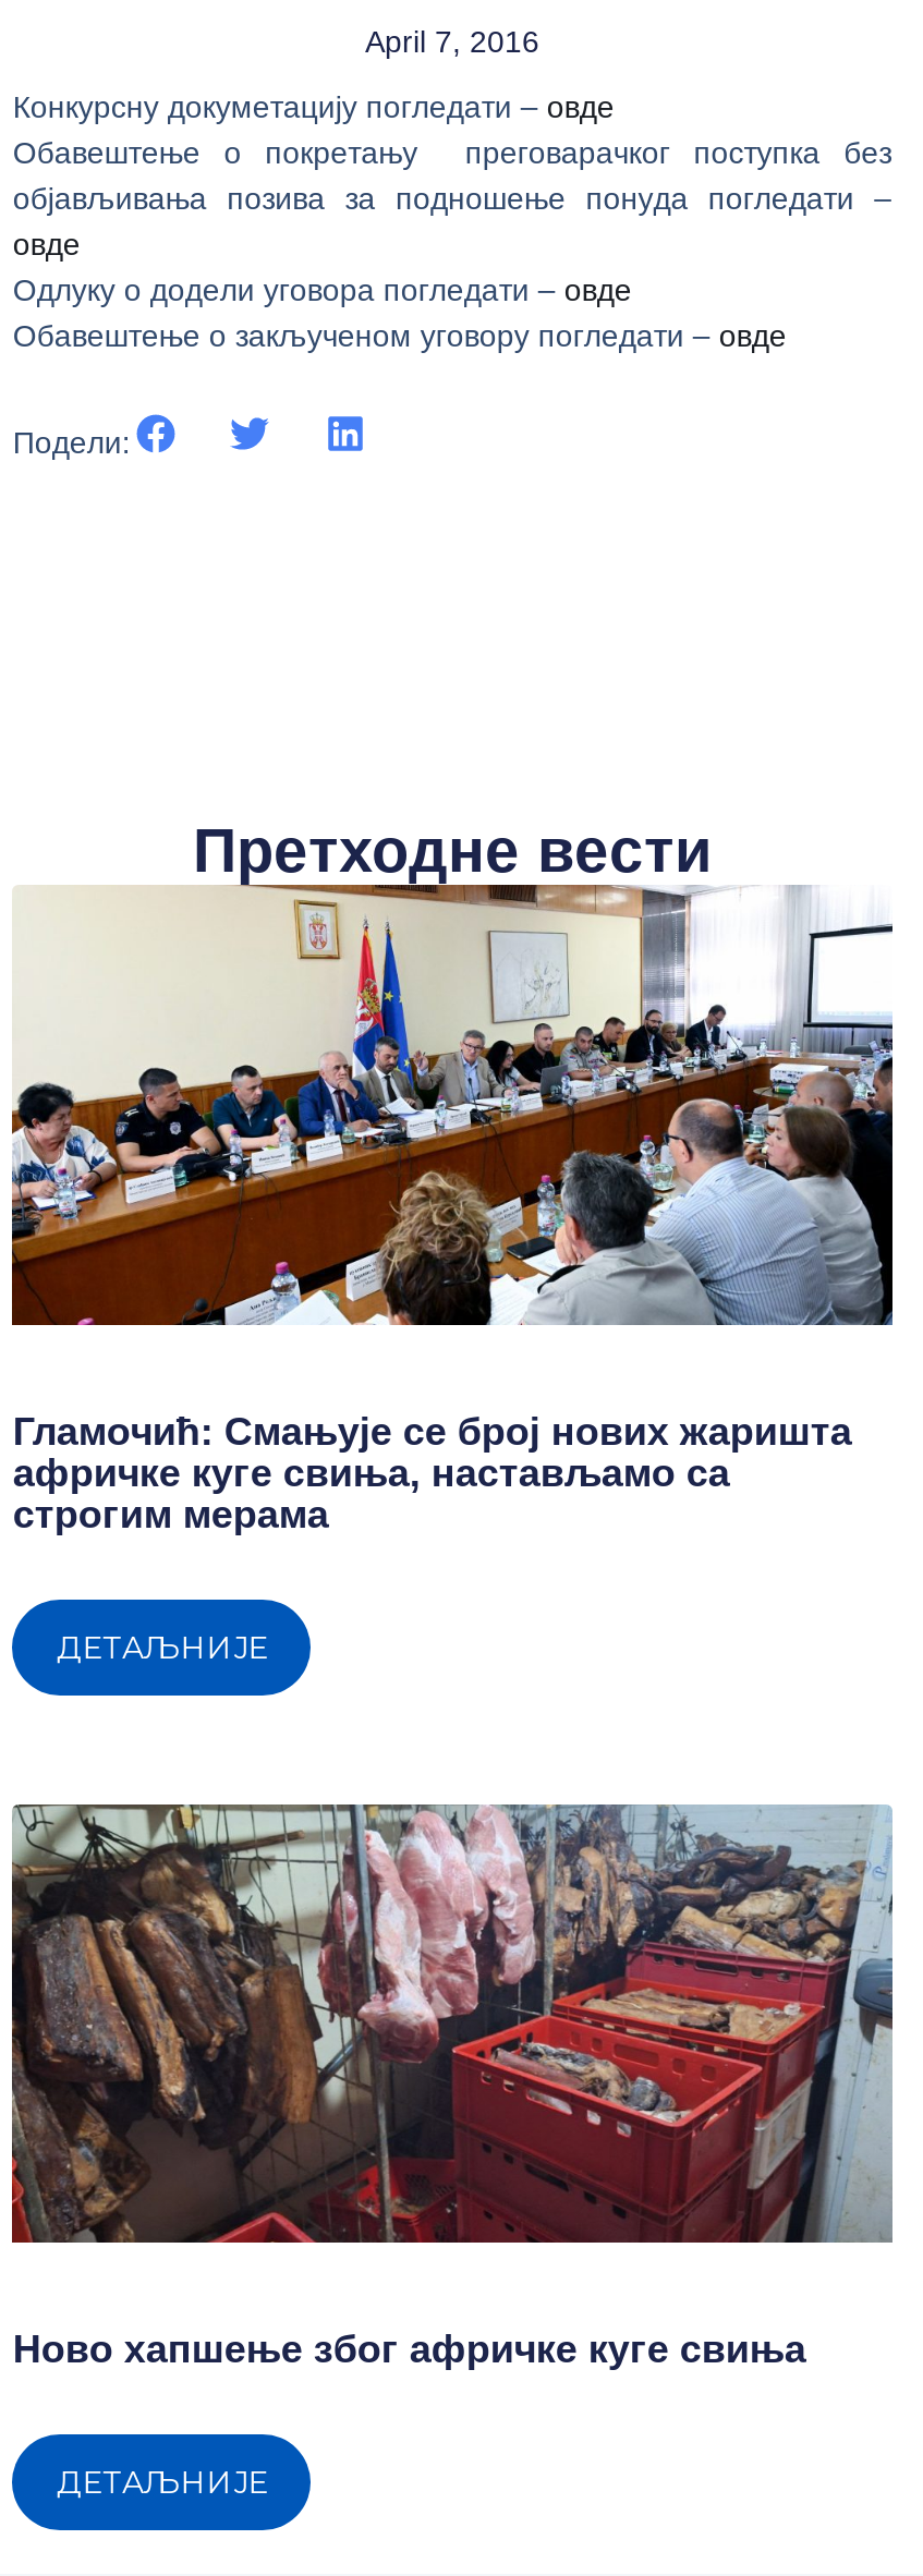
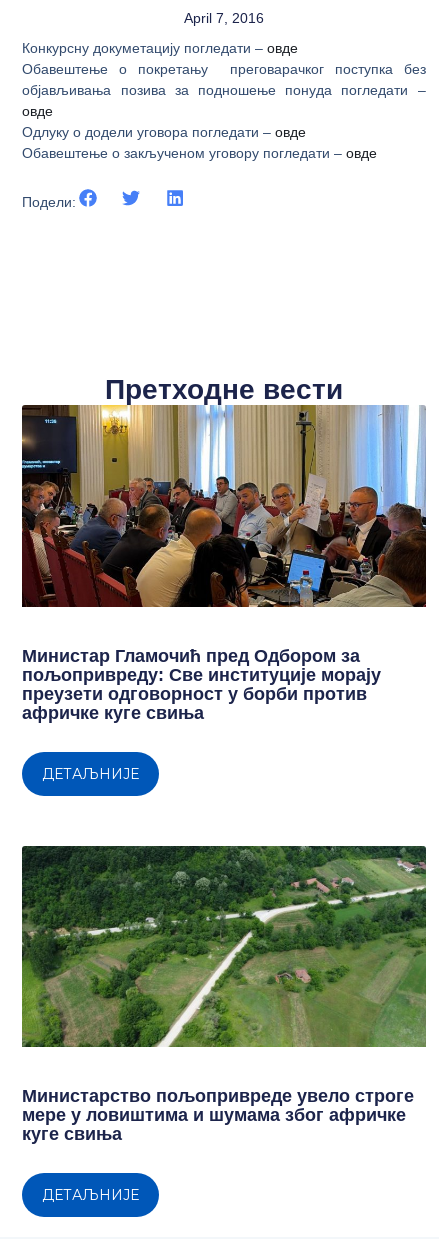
[10,885,895,1536] [image] | Гламочић: Смањује се број нових жаришта | афричке куге свиња, настављамо са | строгим мерама -> [21,404,427,723] [image] | Министар Гламочић пред Одбором за | пољопривреду: Све институције морају | преузети одговорност у борби против | афричке куге свиња
[10,1802,895,2229] [image] -> [21,845,427,1048] [image]
[13,2328,806,2372] Ново хапшење због афричке куге свиња -> [22,1086,414,1144] Министарство пољопривреде увело строге | мере у ловиштима и шумама због афричке | куге свиња

